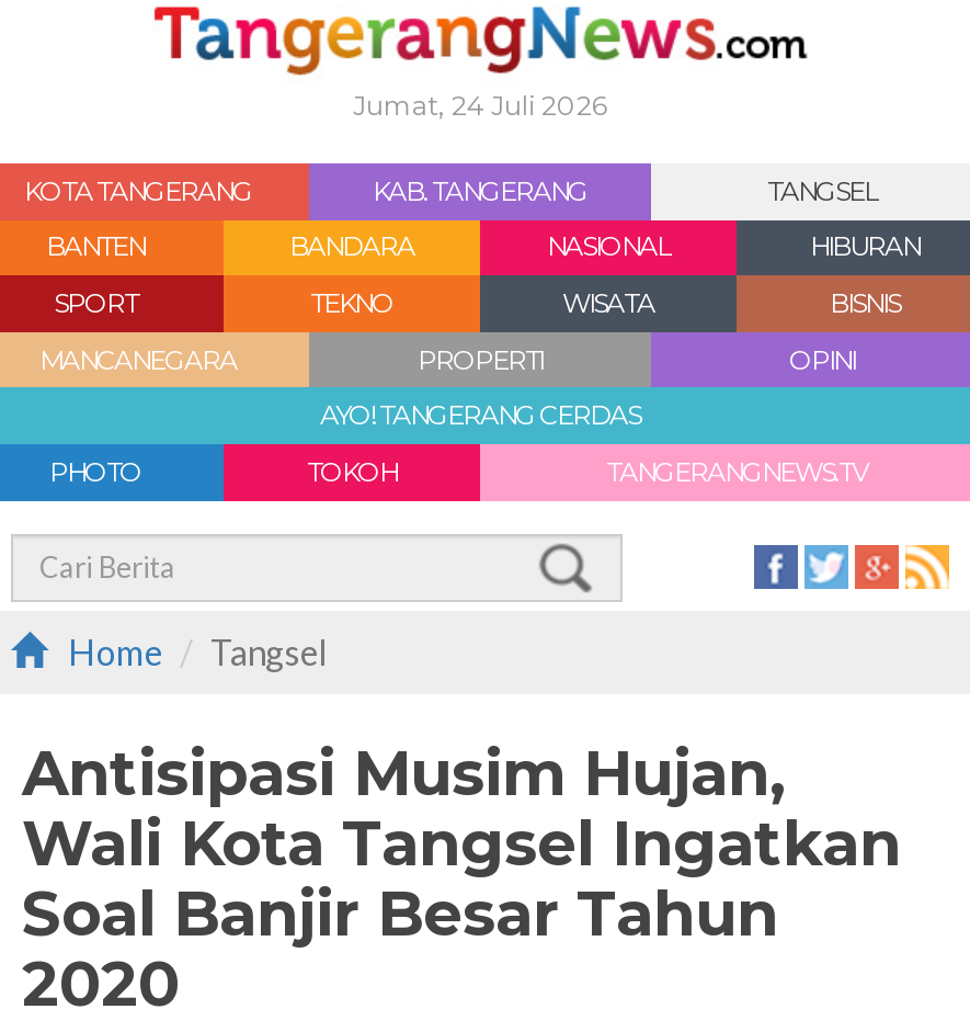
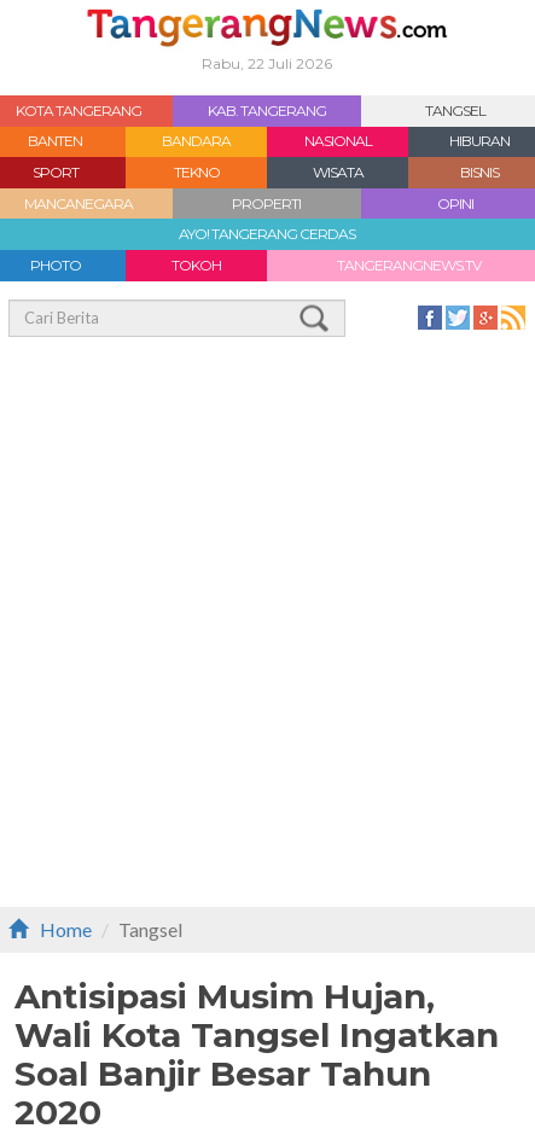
[353,89,607,122] Jumat, 24 Juli 2026 -> [202,54,332,72] Rabu, 22 Juli 2026

